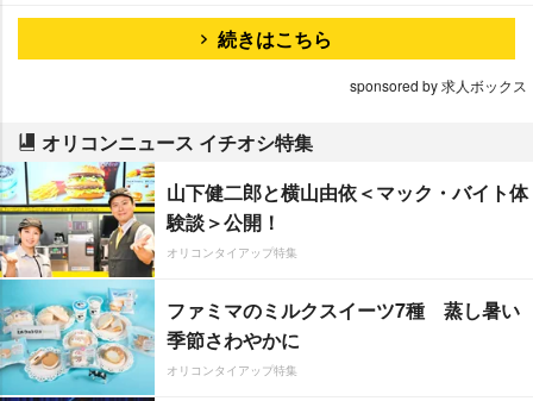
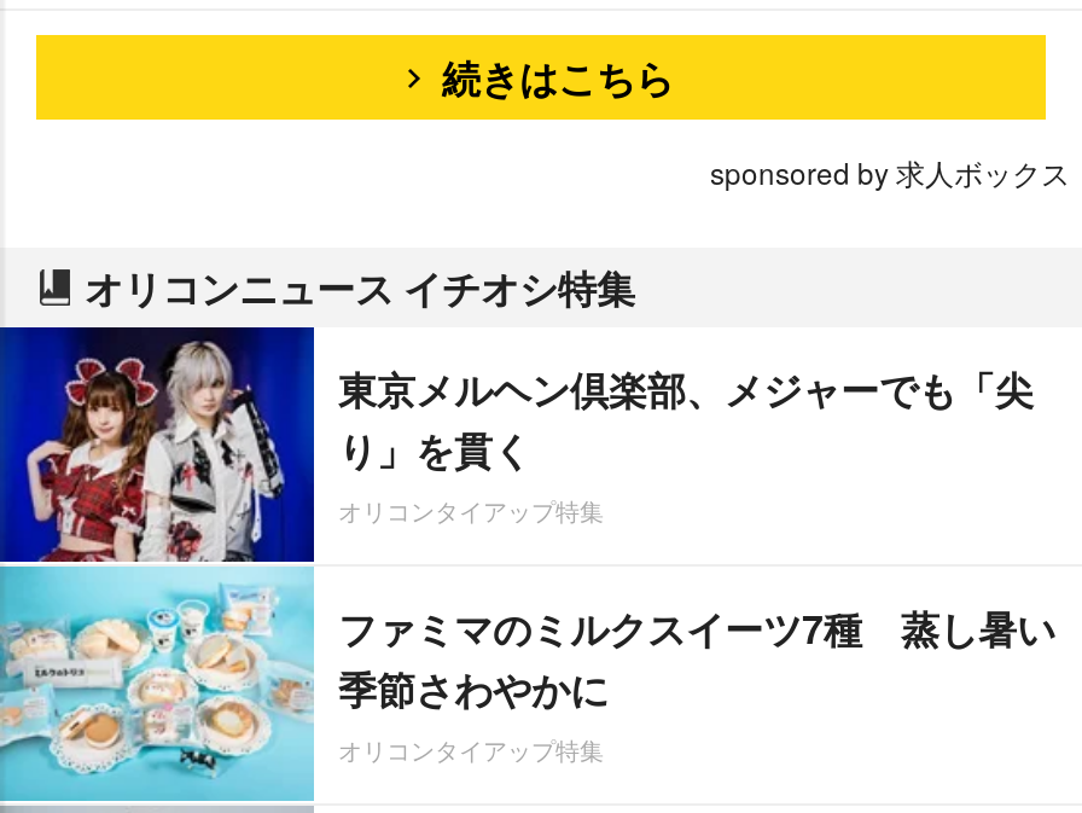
[4,161,528,278] [image] | 山下健二郎と横山由依＜マック・バイト体 | 験談＞公開！ -> [7,325,1034,564] [image] | 東京メルヘン倶楽部、メジャーでも「尖 | り」を貫く

